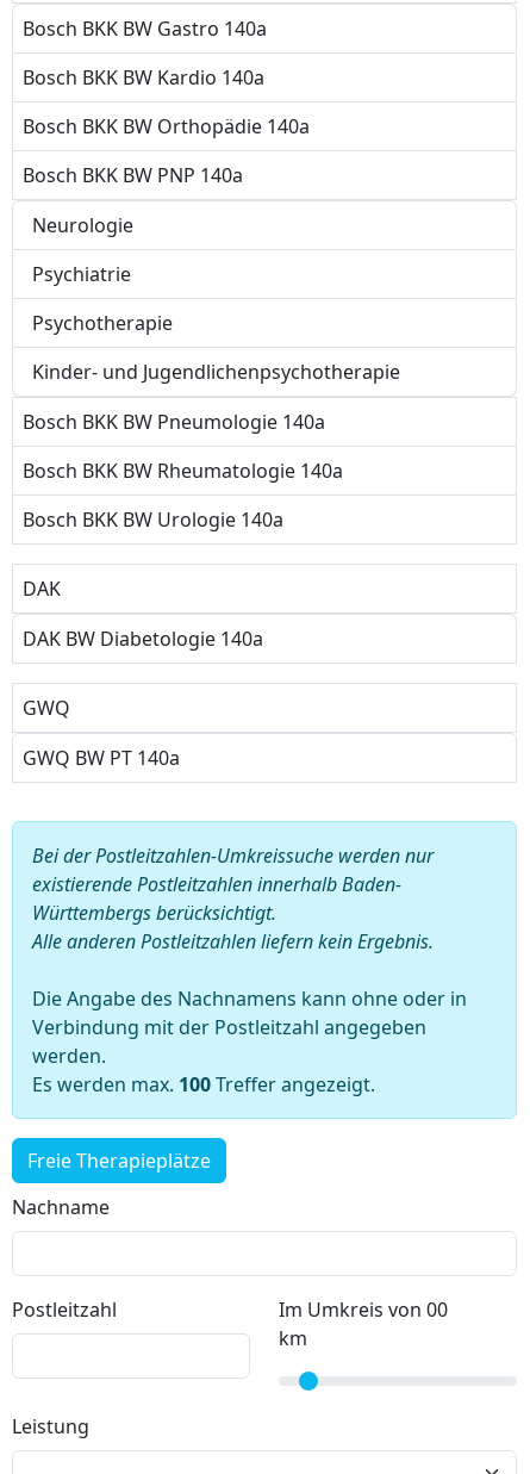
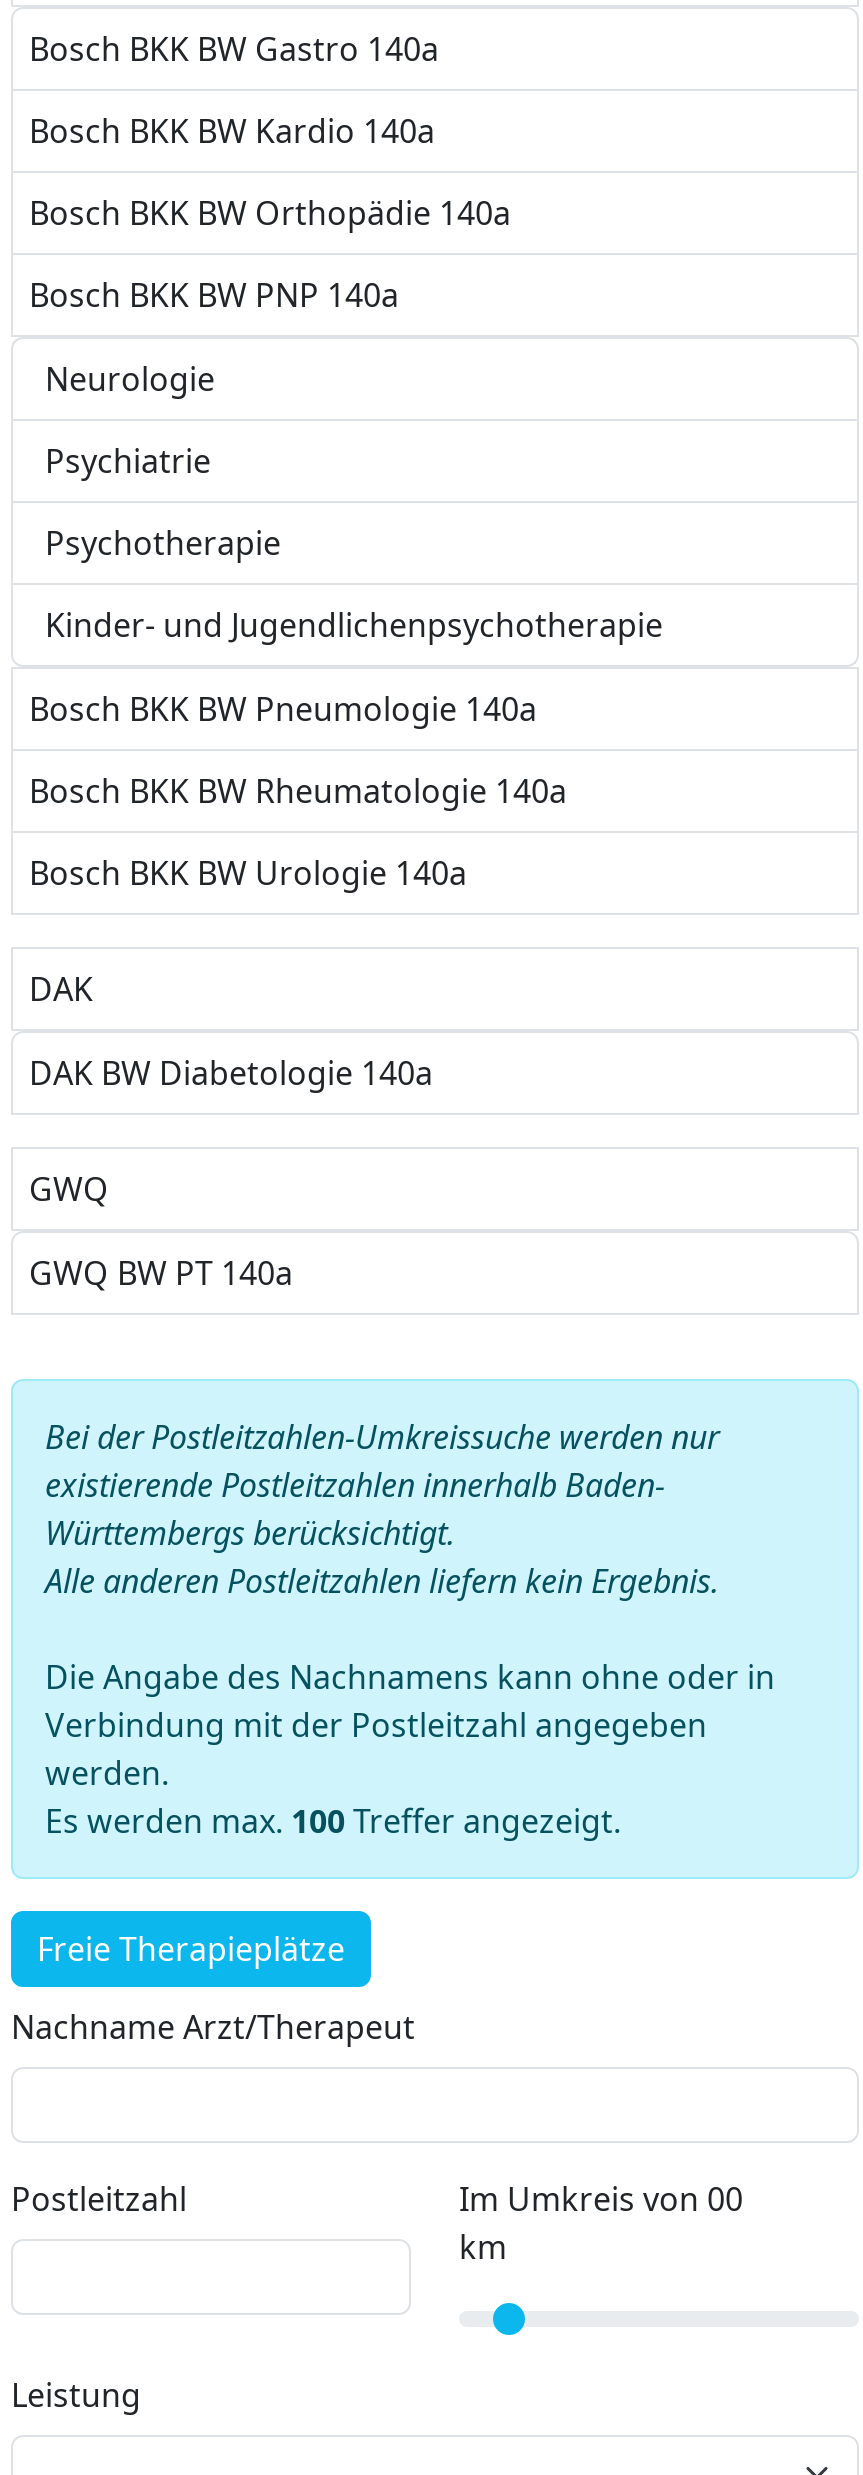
[12,1194,110,1220] Nachname -> [11,2005,415,2049] Nachname Arzt/Therapeut

